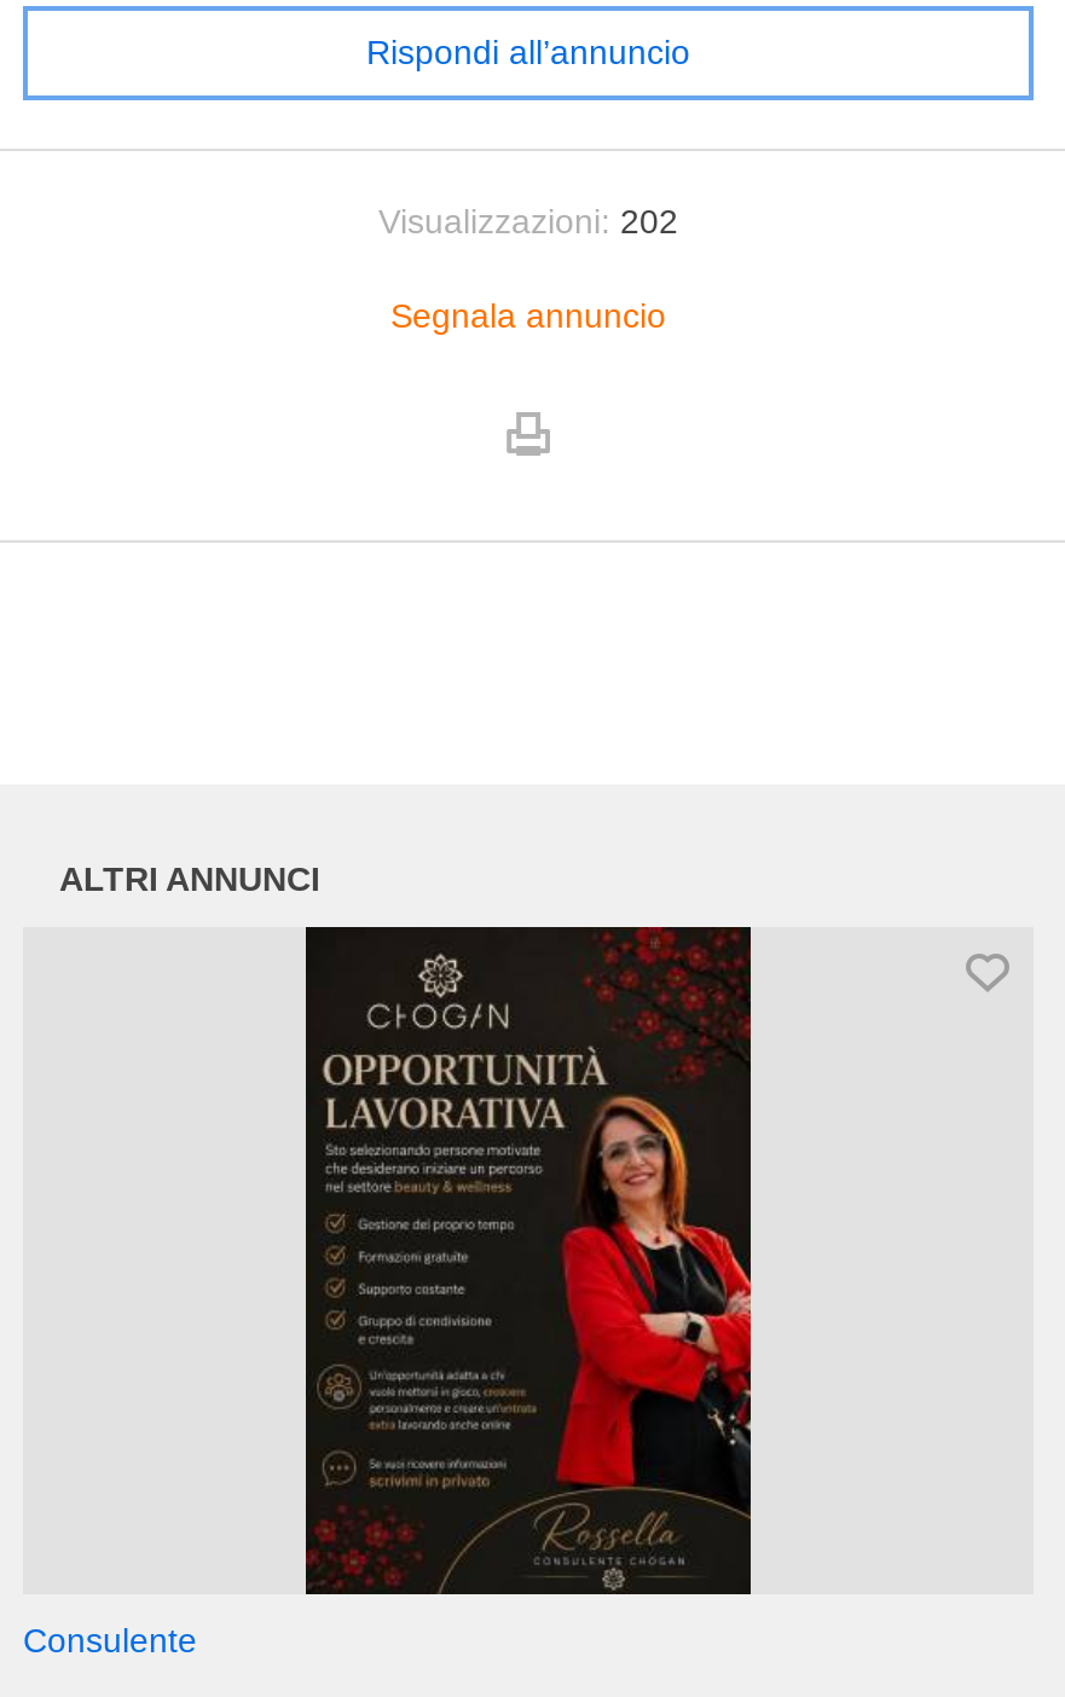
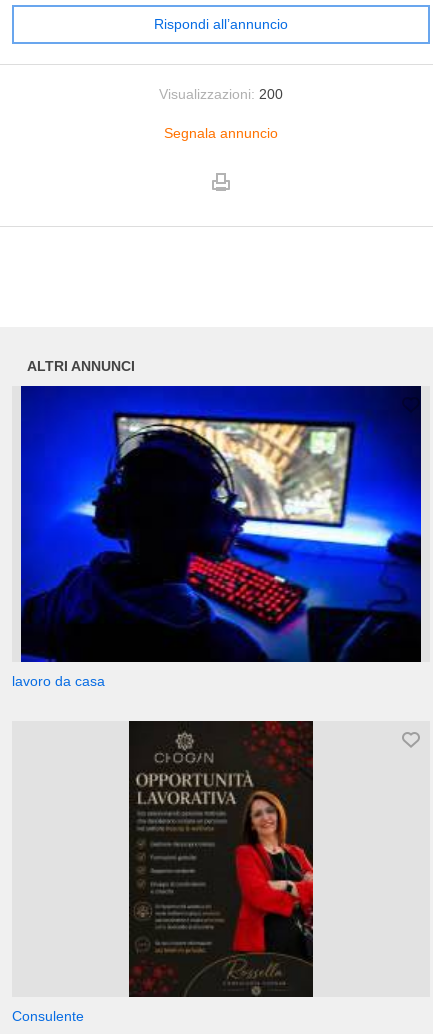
[378,202,678,241] Visualizzazioni: 202 -> [159,86,283,102] Visualizzazioni: 200
none -> [12,385,422,689] [image] | lavoro da casa

